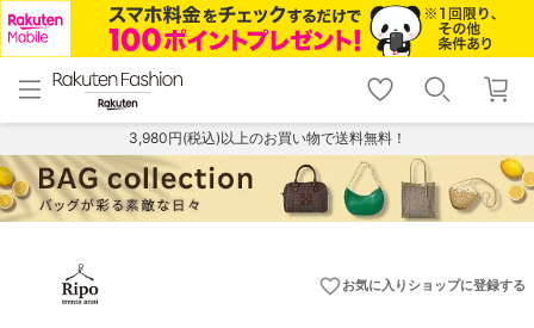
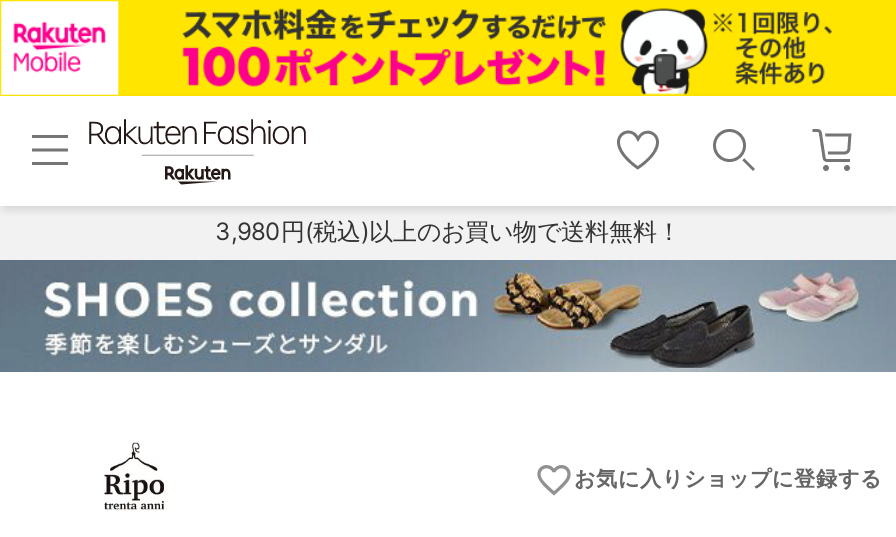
[4,155,530,222] [image] -> [6,258,890,374] [image]

